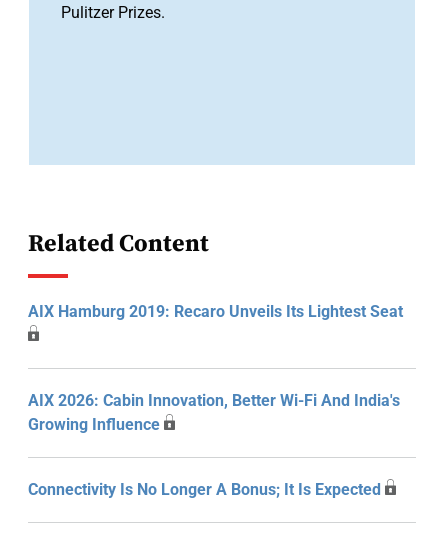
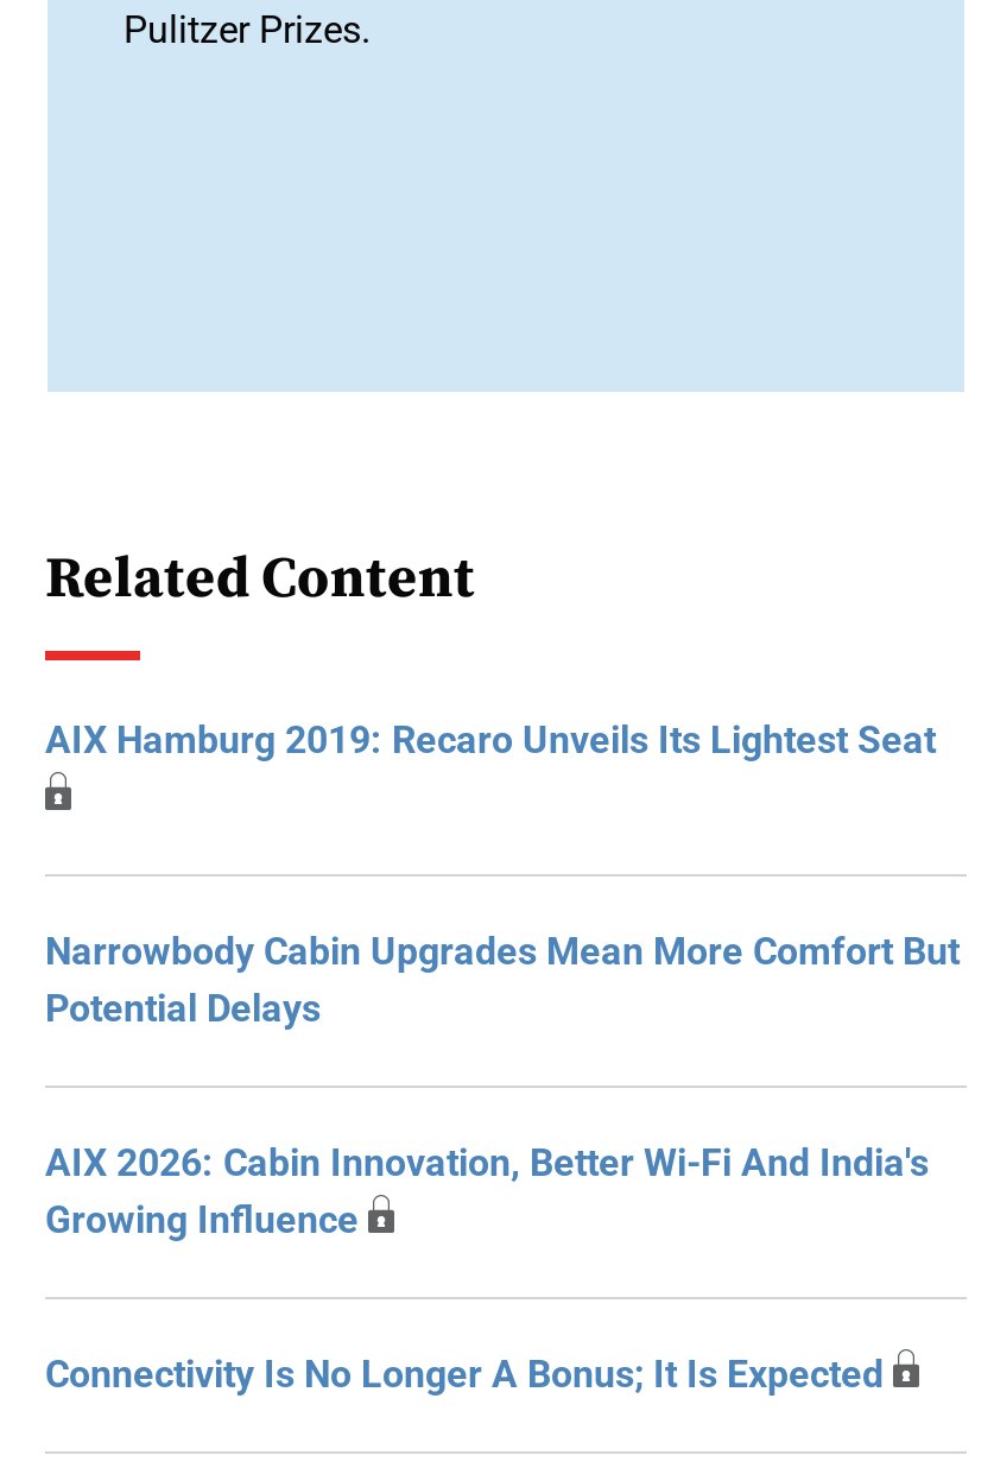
none -> [45,929,960,1031] Narrowbody Cabin Upgrades Mean More Comfort But | Potential Delays

